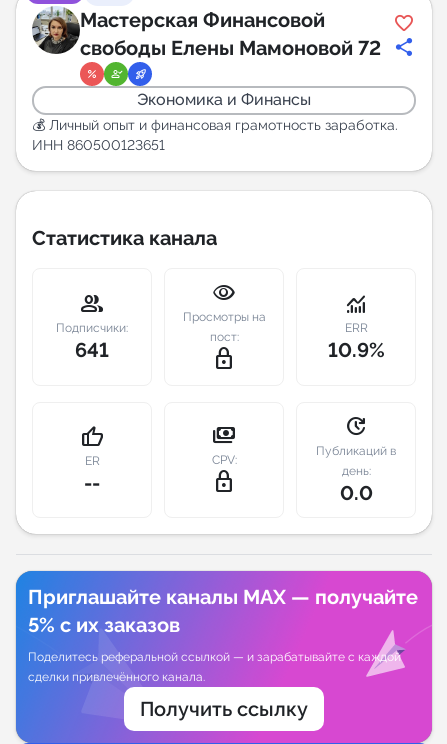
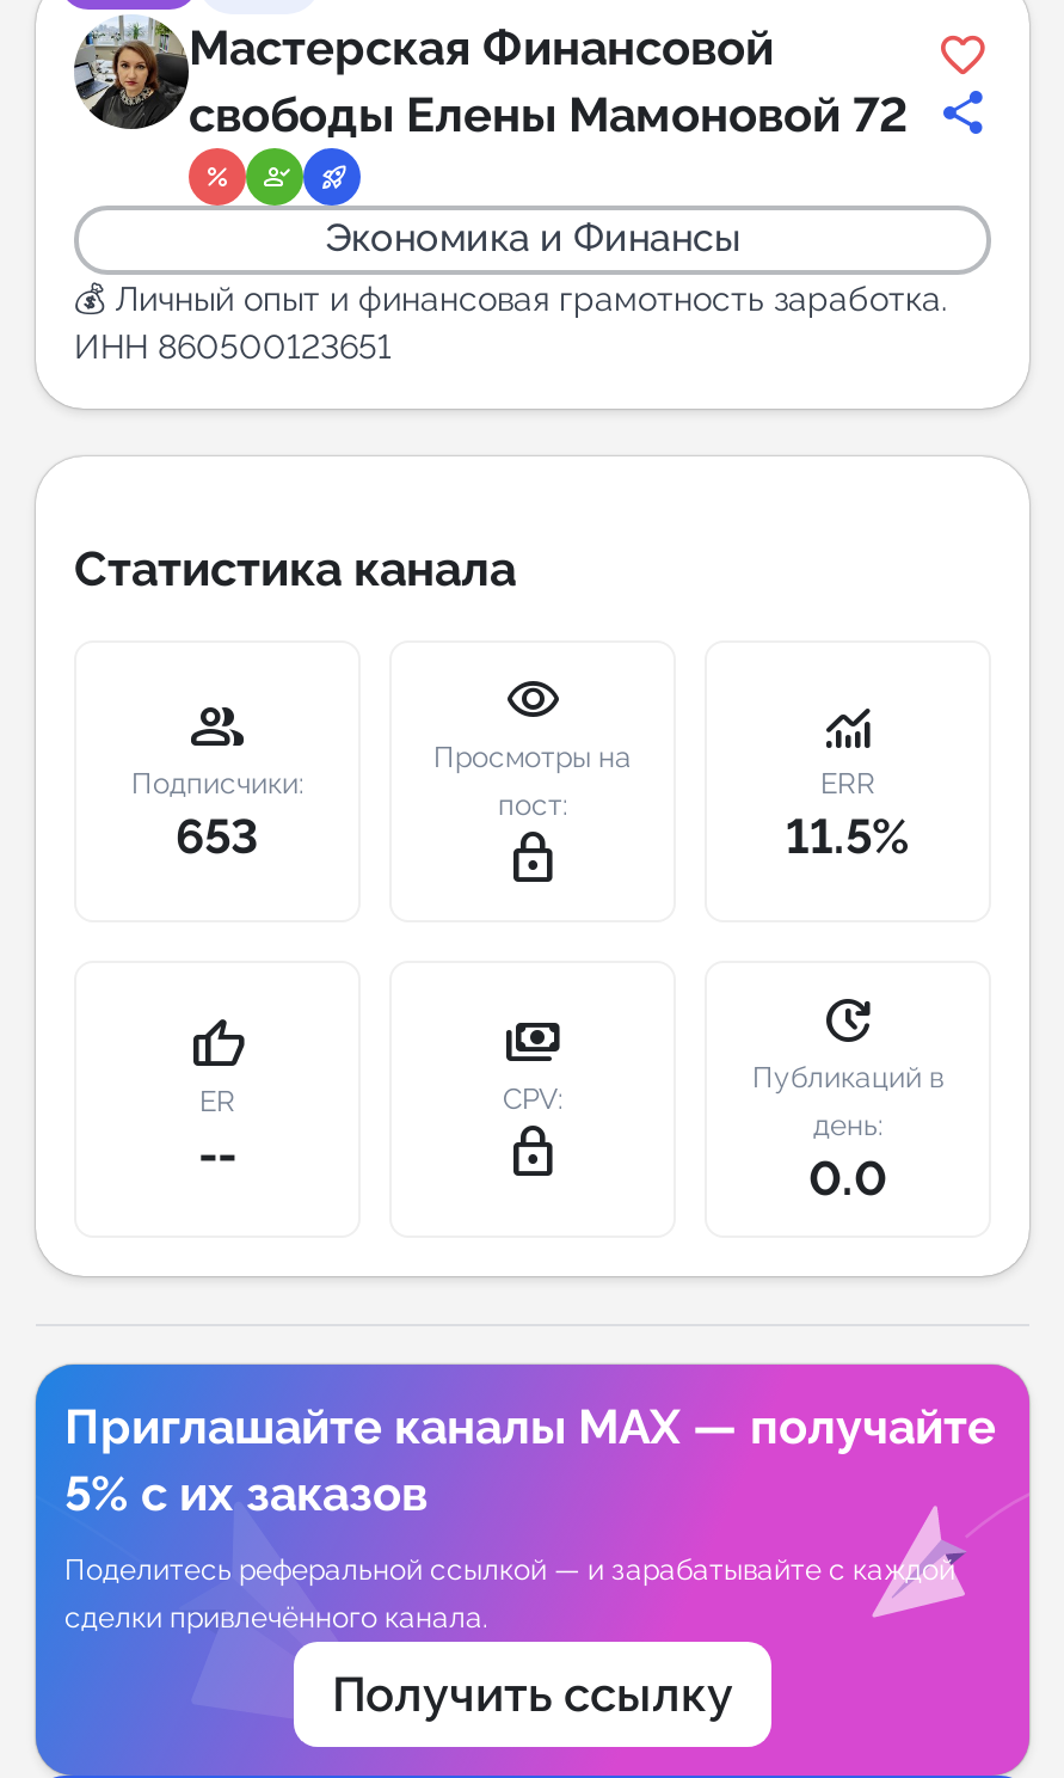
[75,338,109,362] 641 -> [176,808,259,866] 653
[327,338,384,362] 10.9% -> [786,808,910,866] 11.5%

